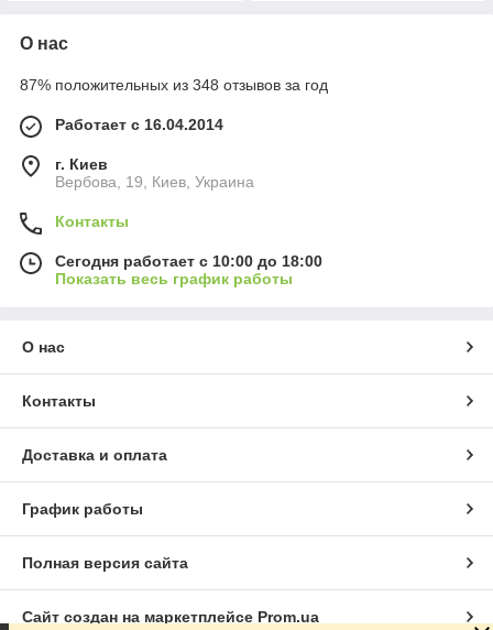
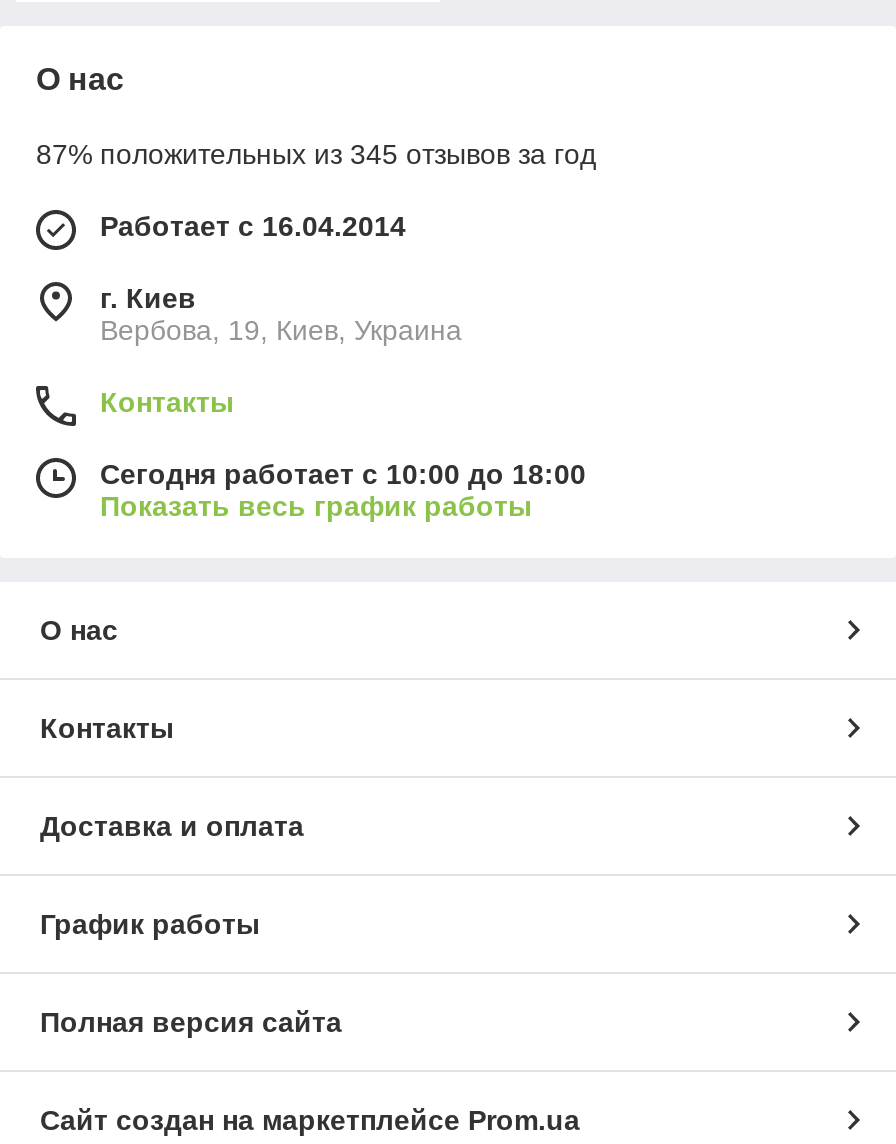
[20,76,328,93] 87% положительных из 348 отзывов за год -> [36,138,596,170] 87% положительных из 345 отзывов за год

